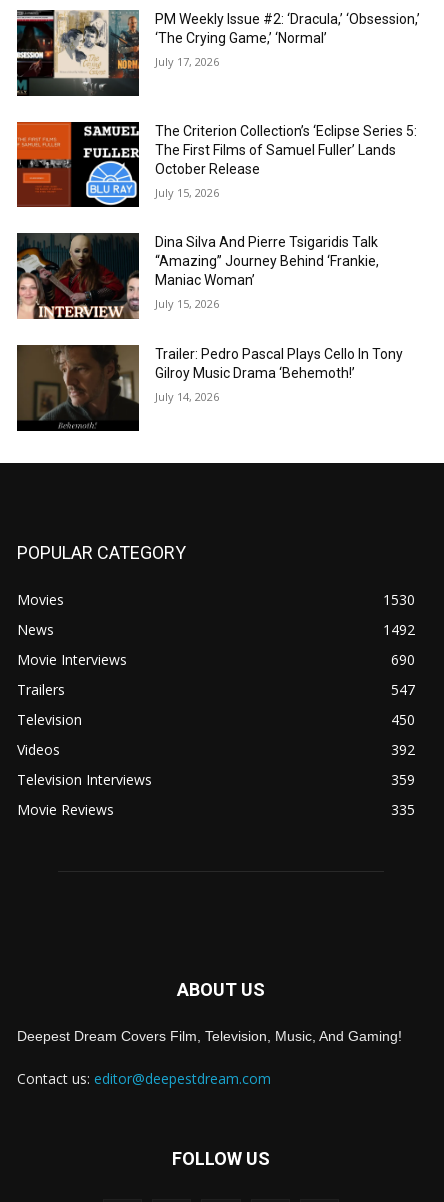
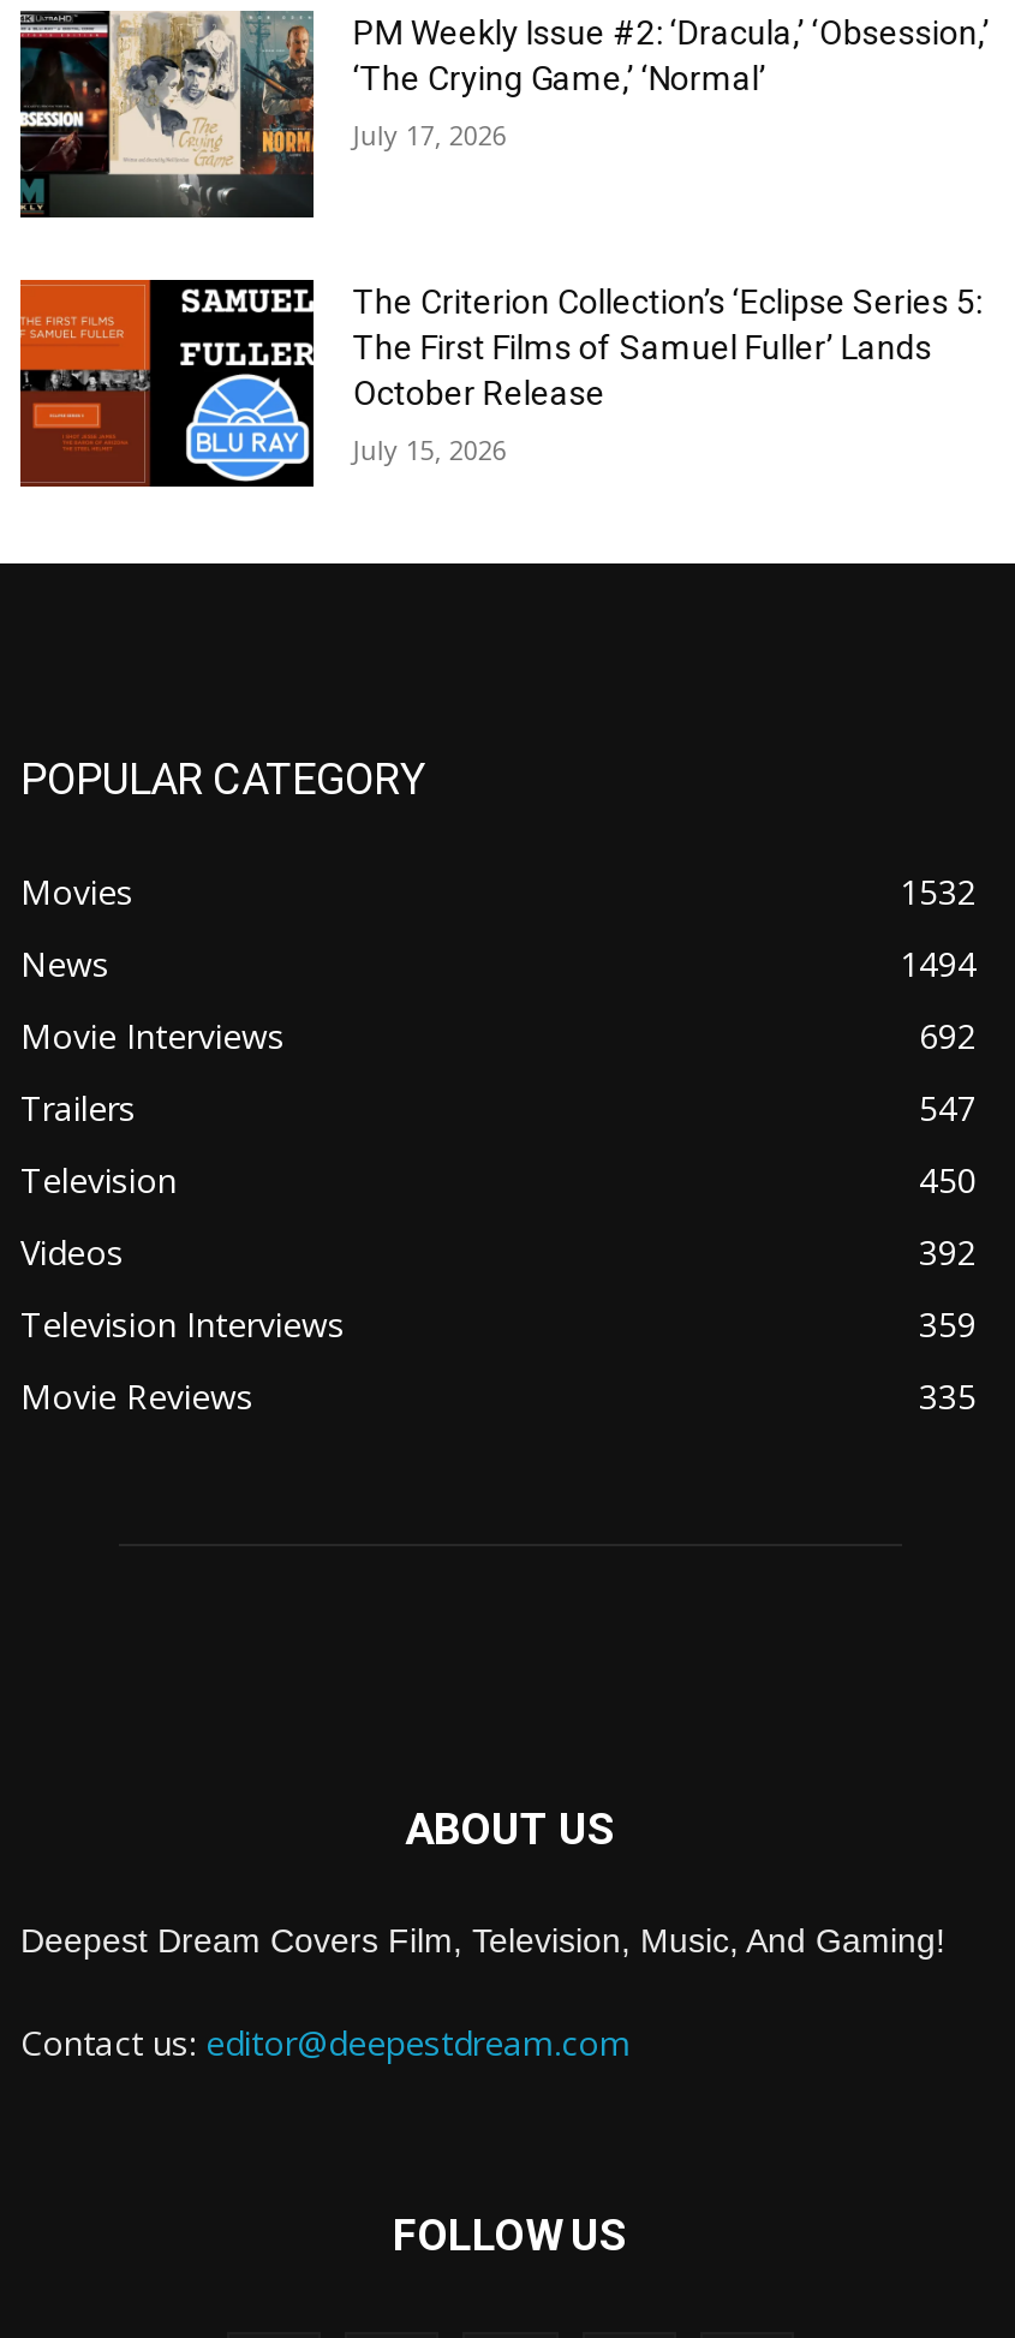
[16,232,403,404] [image] | Dina Silva And Pierre Tsigaridis Talk | “Amazing” Journey Behind ‘Frankie, | Maniac Woman’ | July 15, 2026 | Trailer: Pedro Pascal Plays Cello In Tony | Gilroy Music Drama ‘Behemoth!’ | July 14, 2026 -> none
[16,344,140,432] [image] -> none
[383,590,415,609] 1530 -> [900,868,977,914] 1532
[383,620,415,639] 1492 -> [900,940,977,986] 1494
[391,650,415,669] 690 -> [919,1012,977,1058] 692

